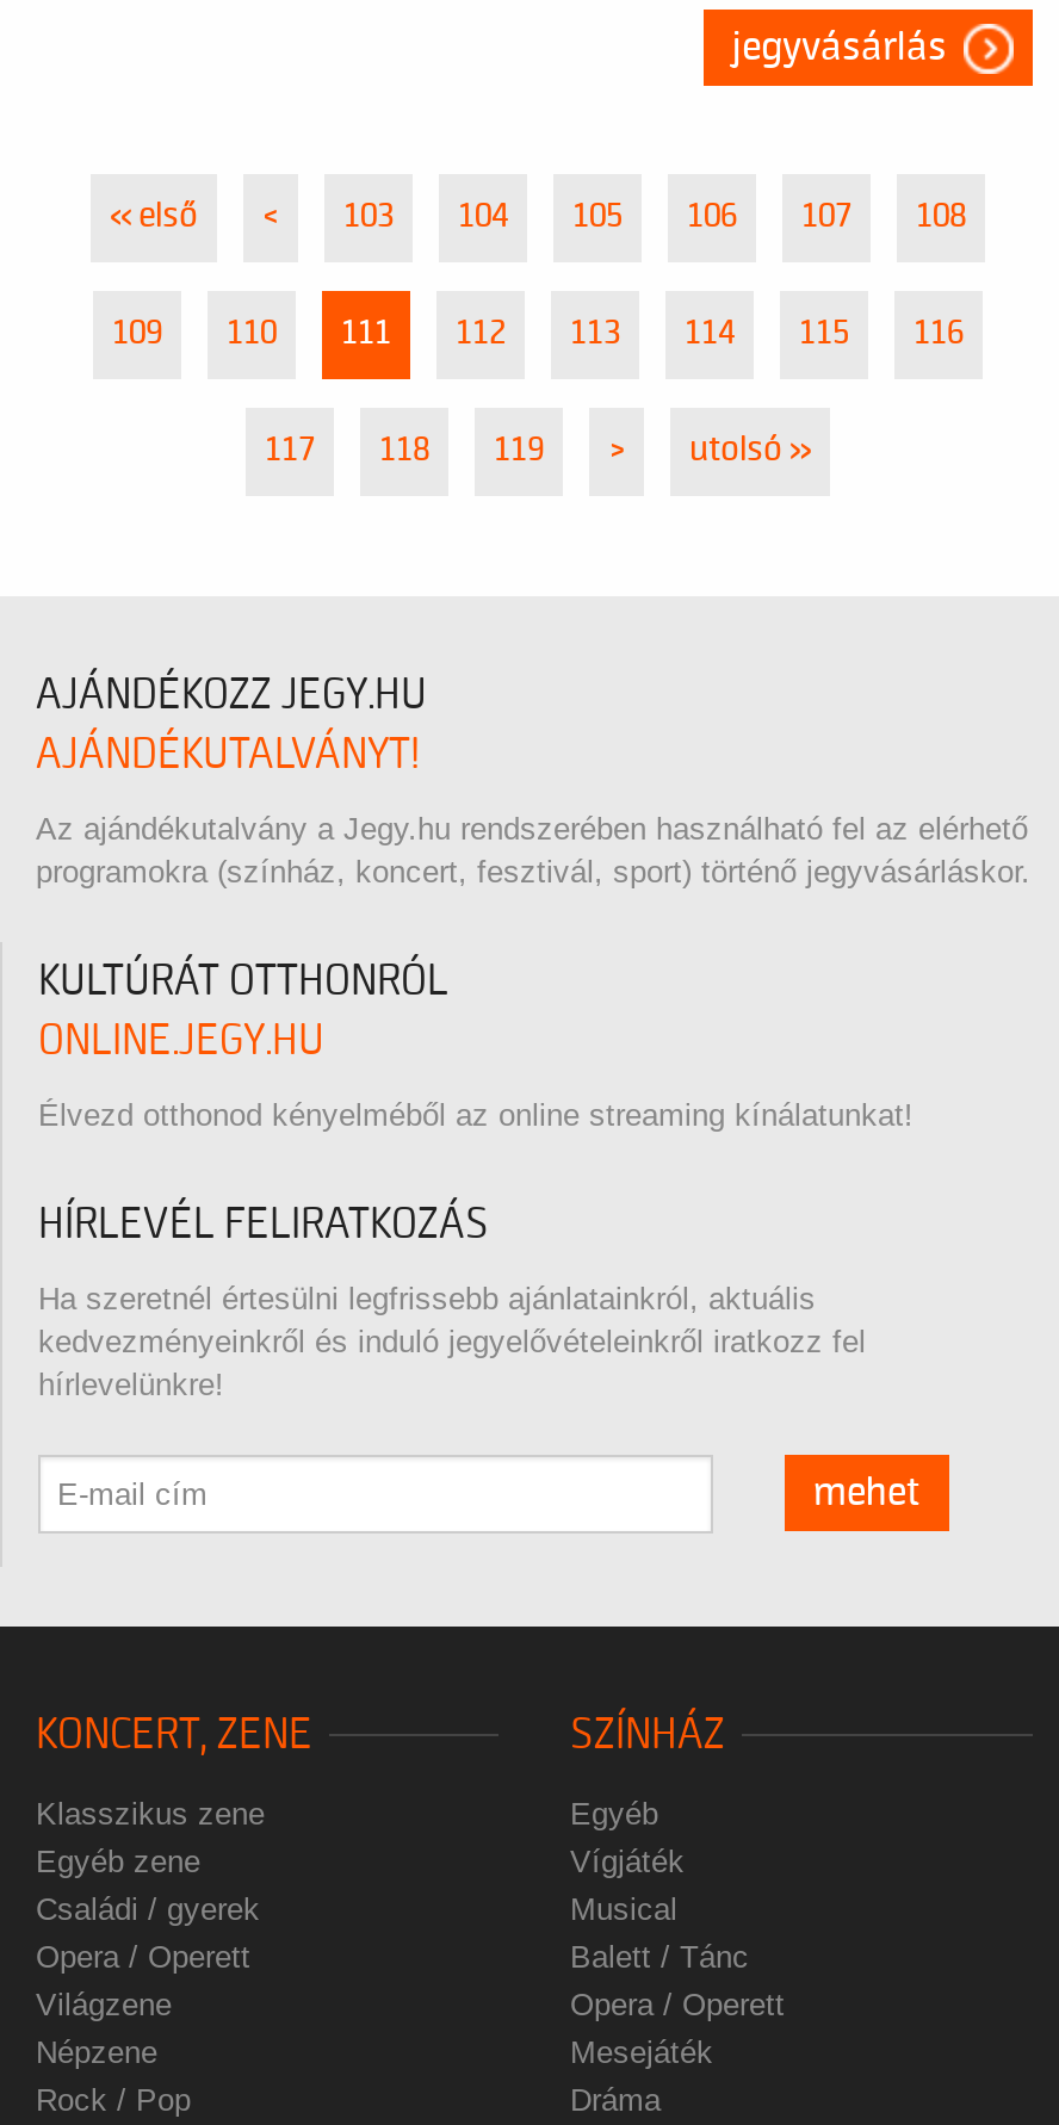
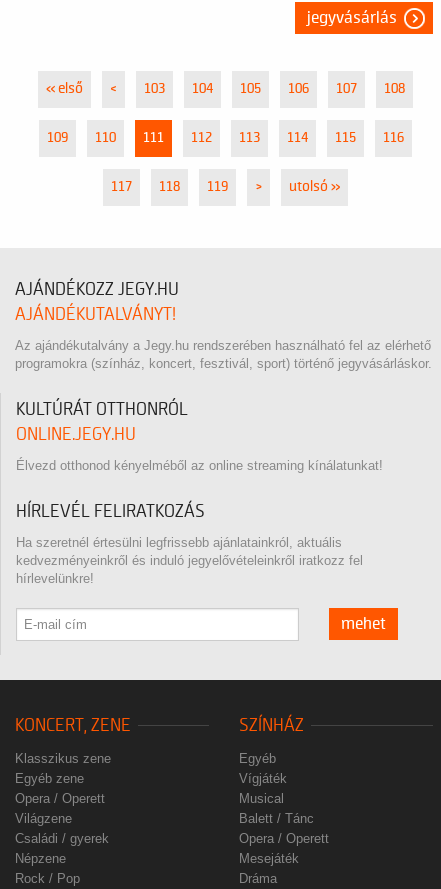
moved [36,1891,260,1927] -> [15,831,109,846]: Családi / gyerek
moved [36,1939,250,2022] -> [15,791,105,826]: Opera / Operett | Világzene

